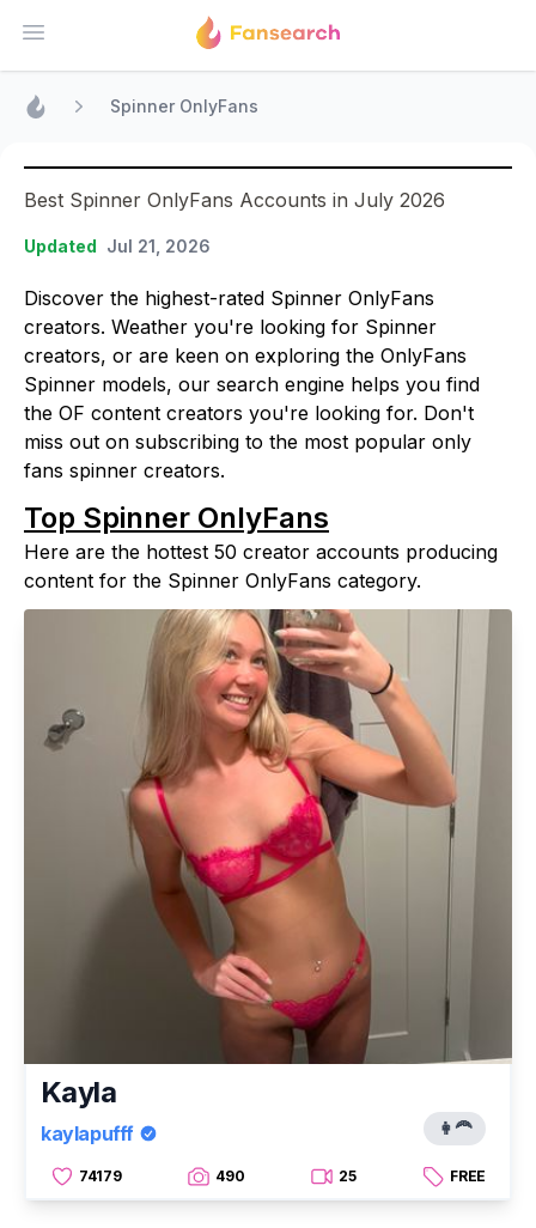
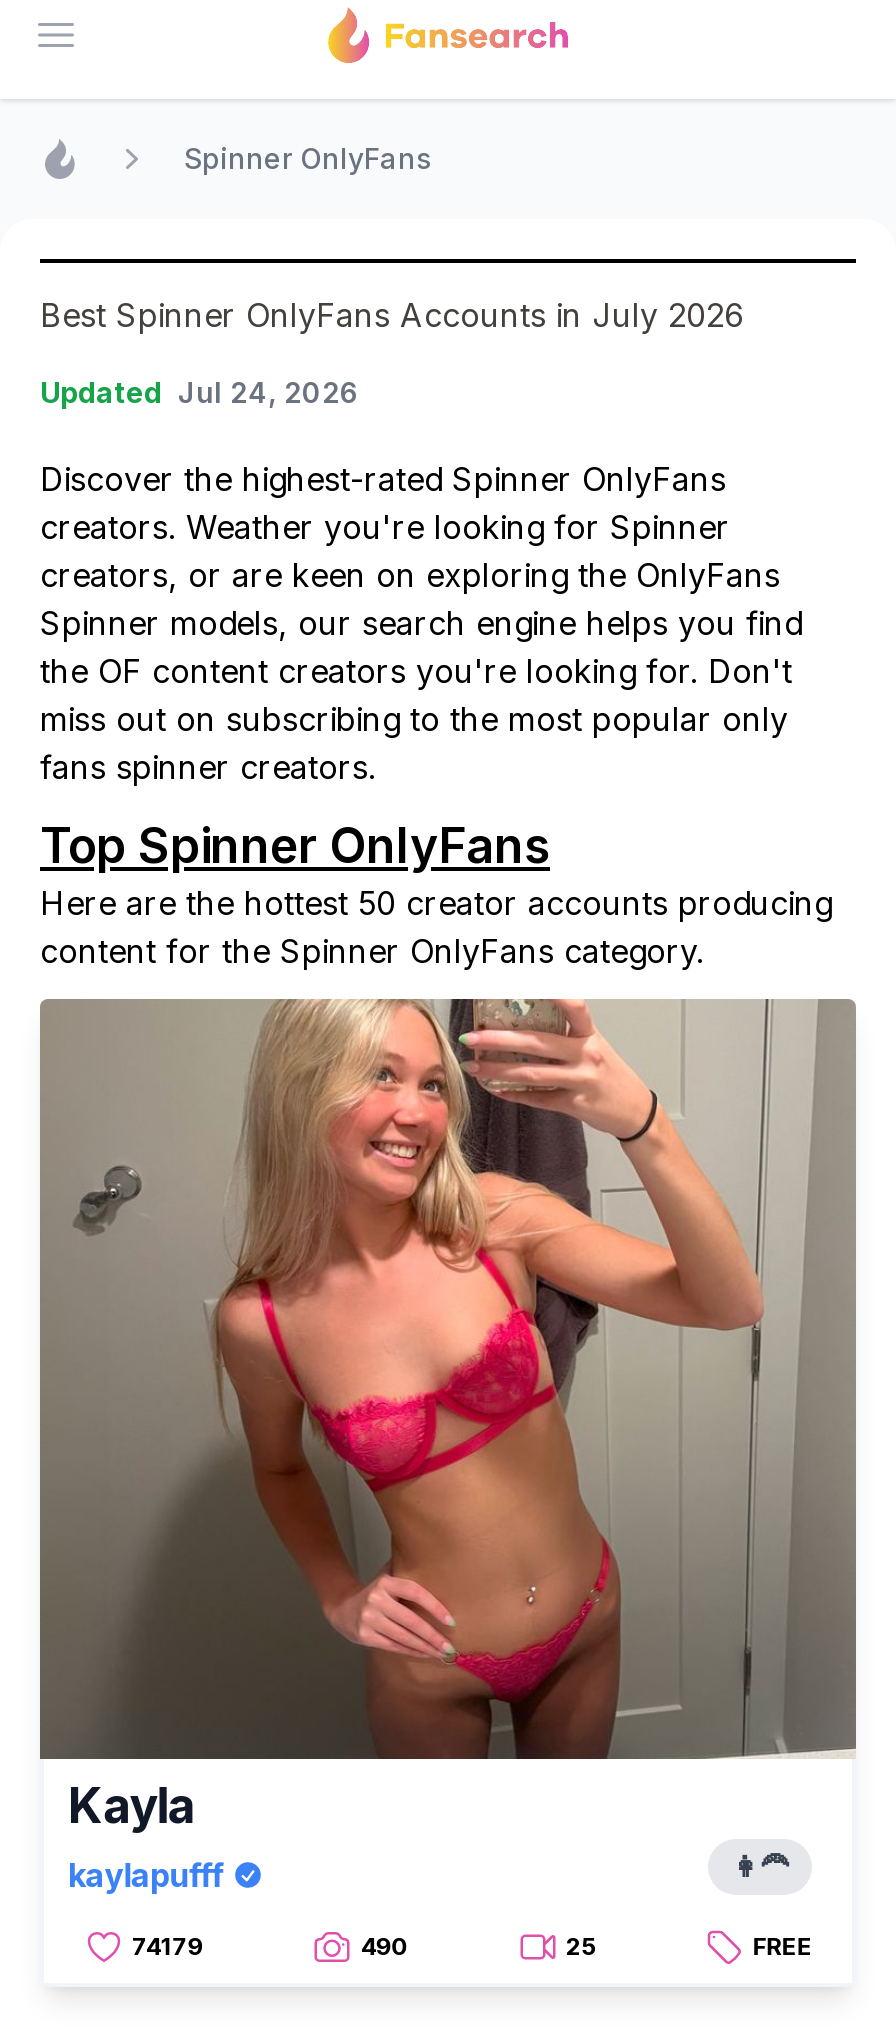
[24,236,211,256] Updated Jul 21, 2026 -> [40,375,360,409] Updated Jul 24, 2026

